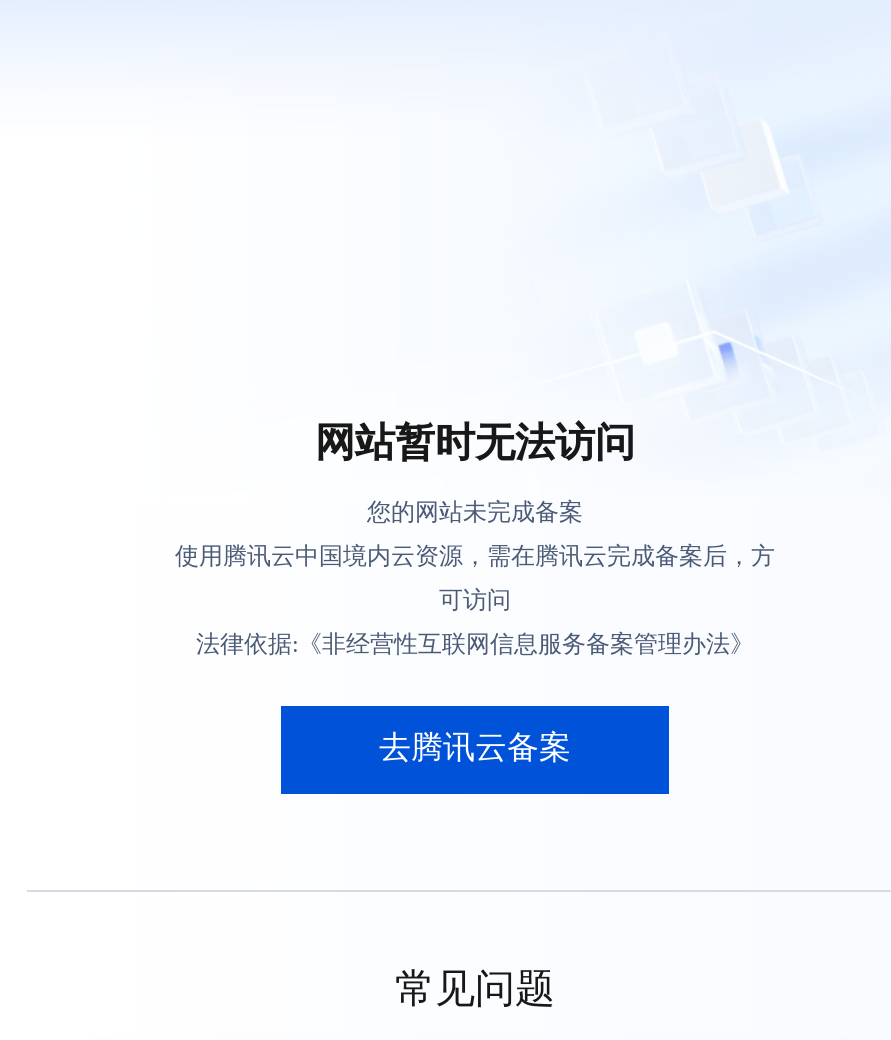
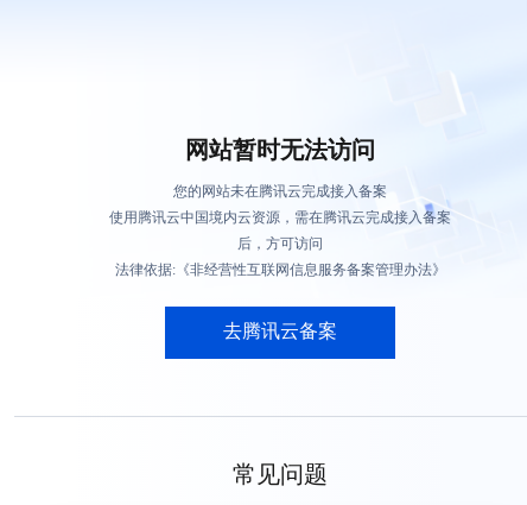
[367,497,583,525] 您的网站未完成备案 -> [173,182,387,199] 您的网站未在腾讯云完成接入备案
[175,541,775,569] 使用腾讯云中国境内云资源，需在腾讯云完成备案后，方 -> [109,209,451,225] 使用腾讯云中国境内云资源，需在腾讯云完成接入备案
[439,585,511,613] 可访问 -> [237,235,323,251] 后，方可访问

